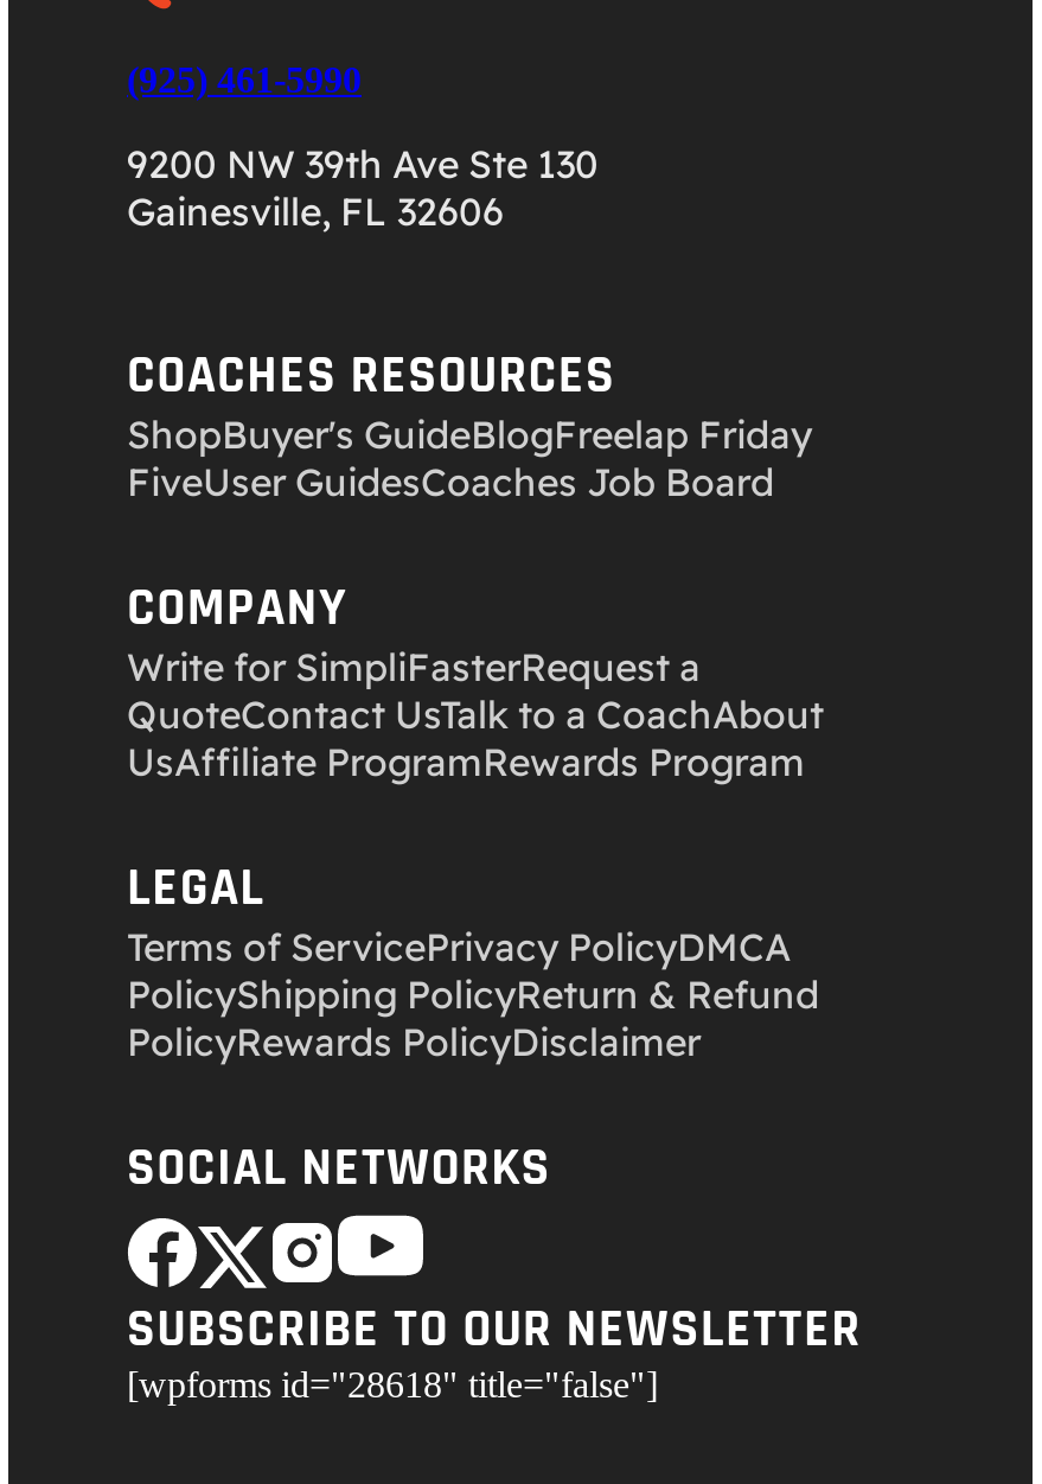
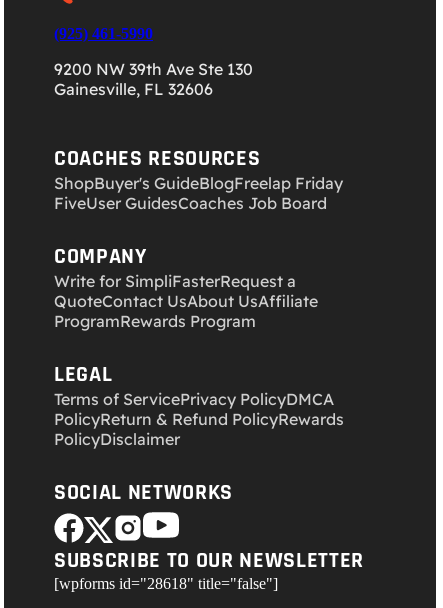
[127,690,824,785] QuoteContact UsTalk to a CoachAbout | UsAffiliate ProgramRewards Program -> [54,291,318,331] QuoteContact UsAbout UsAffiliate | ProgramRewards Program
[127,970,819,1065] PolicyShipping PolicyReturn & Refund | PolicyRewards PolicyDisclaimer -> [54,409,344,449] PolicyReturn & Refund PolicyRewards | PolicyDisclaimer

